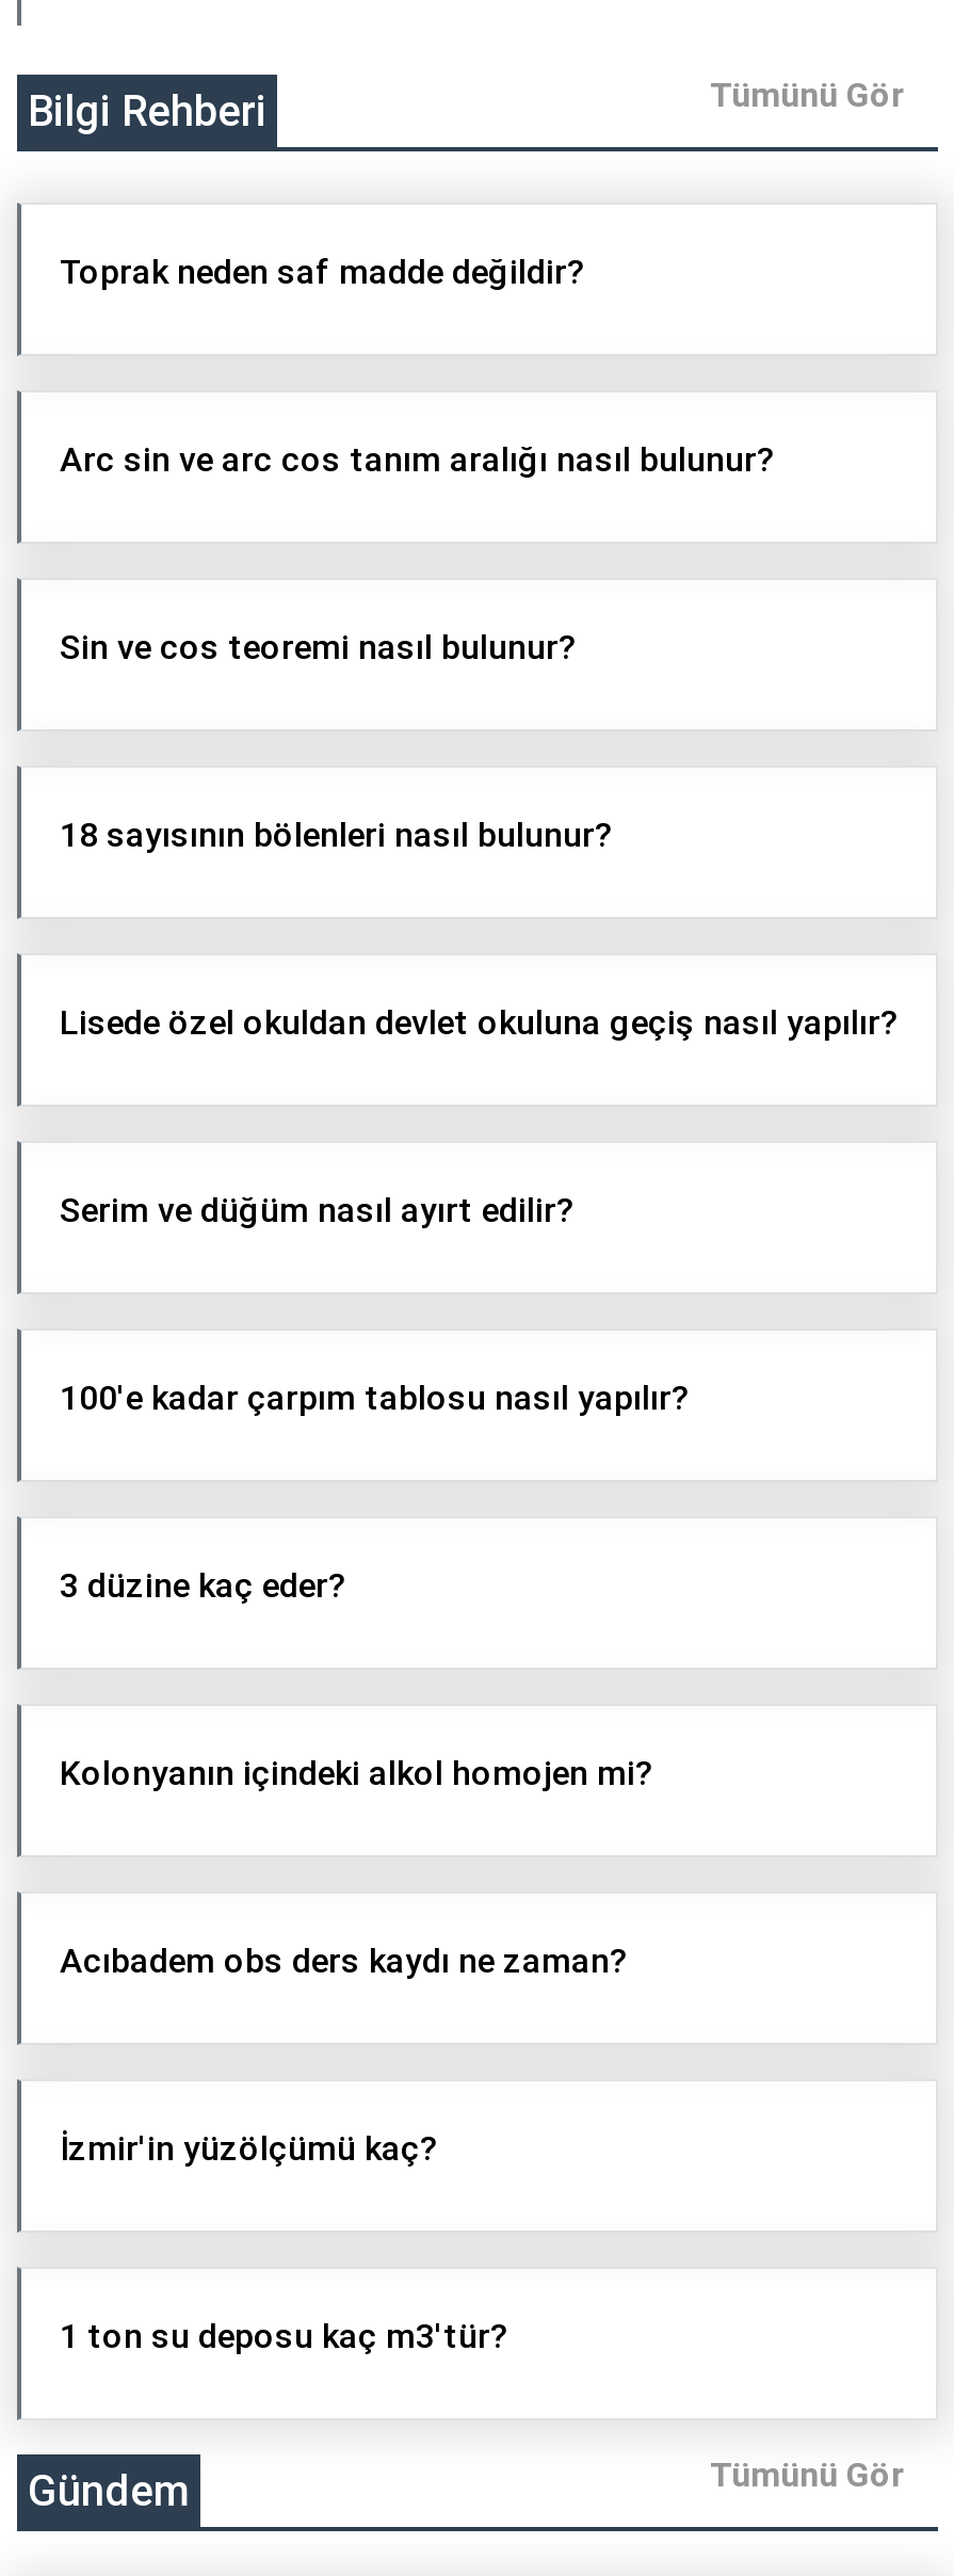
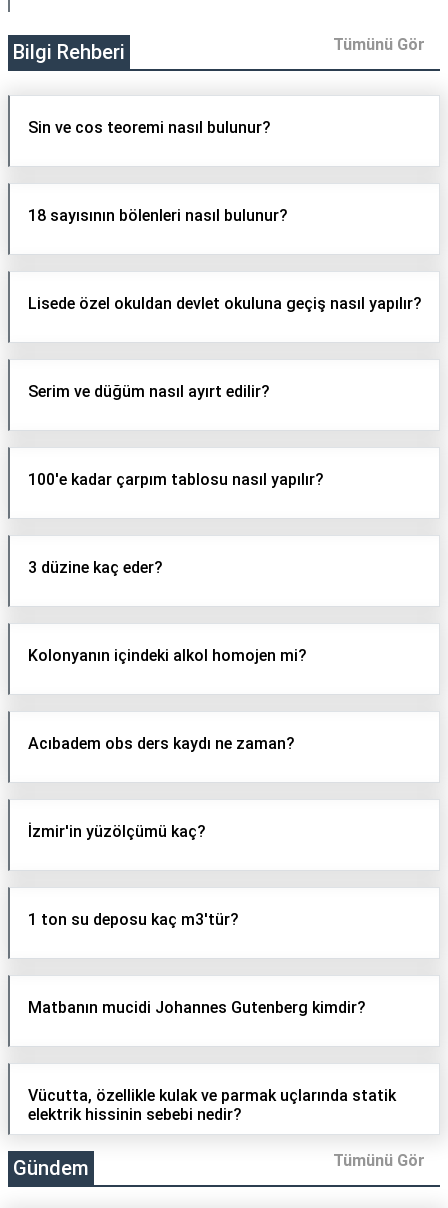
[60,253,586,293] Toprak neden saf madde değildir? -> none
[60,440,776,481] Arc sin ve arc cos tanım aralığı nasıl bulunur? -> none
moved [60,628,900,2357] -> [28,118,422,929]: Sin ve cos teoremi nasıl bulunur? | 18 sayısının bölenleri nasıl bulunur? | Lisede özel okuldan devlet okuluna geçiş nasıl yapılır? | ... | İzmir'in yüzölçümü kaç? | 1 ton su deposu kaç m3'tür?
none -> [28,998,366,1017] Matbanın mucidi Johannes Gutenberg kimdir?
none -> [28,1086,396,1124] Vücutta, özellikle kulak ve parmak uçlarında statik | elektrik hissinin sebebi nedir?

